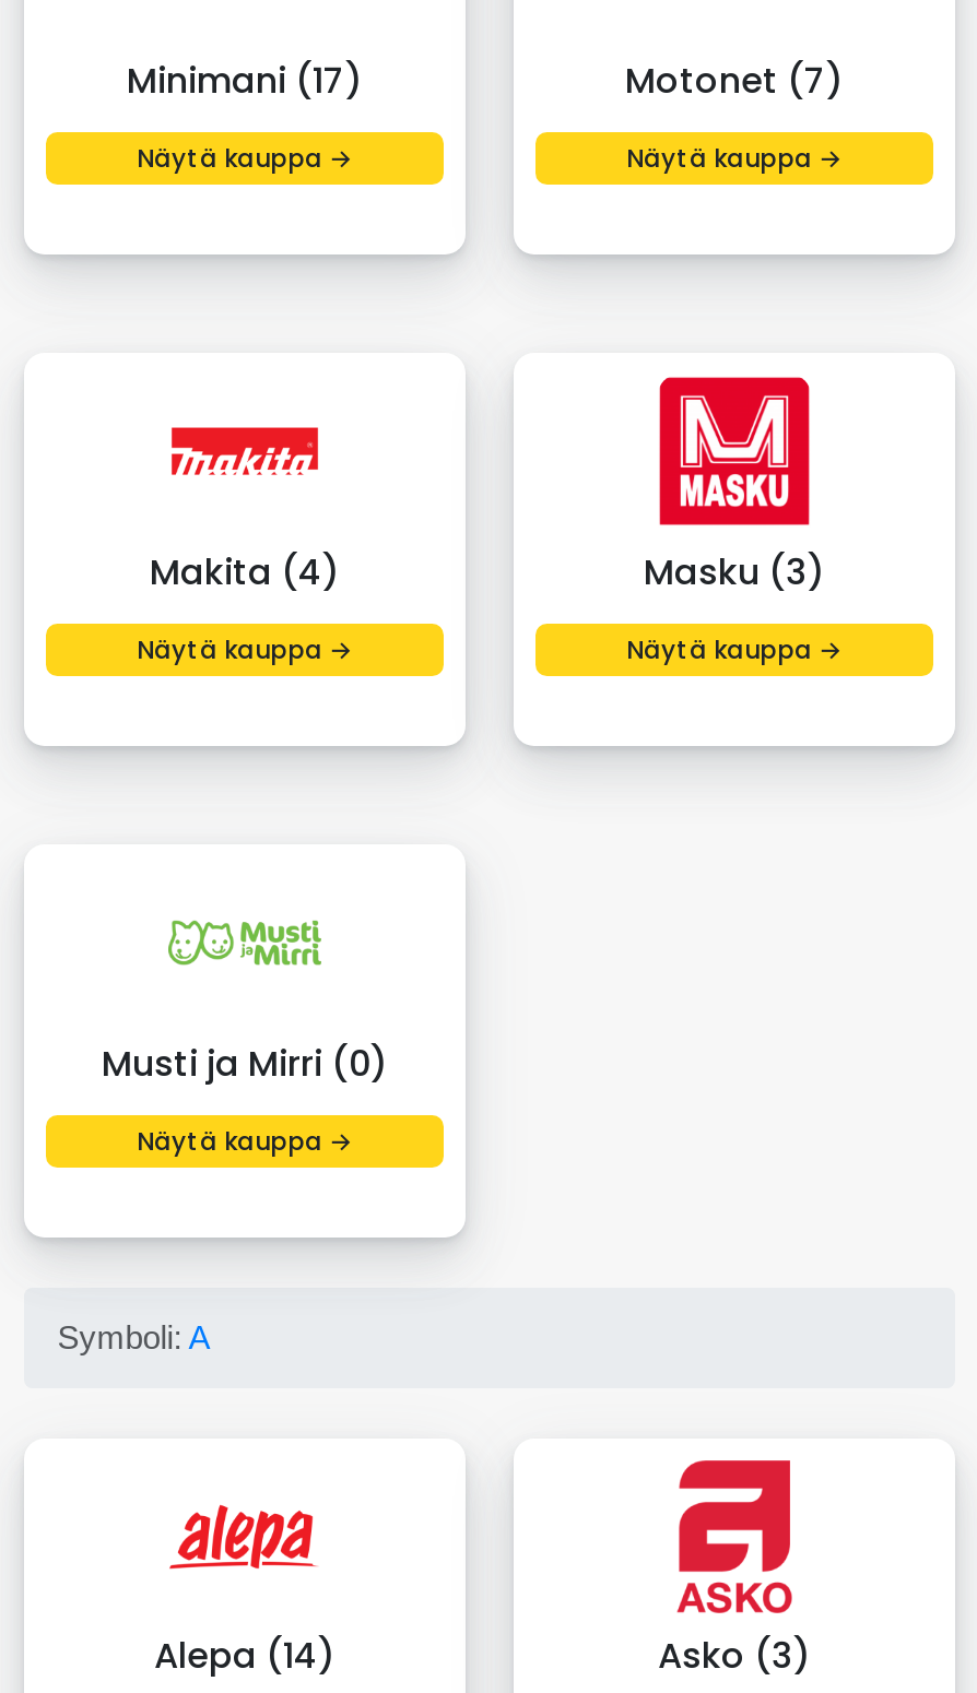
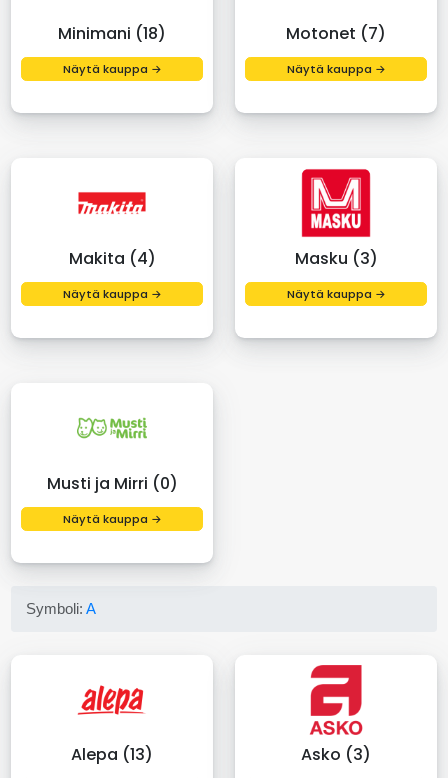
[127,55,363,105] Minimani (17) -> [58,21,166,44] Minimani (18)
[154,1631,336,1681] Alepa (14) -> [71,743,153,766] Alepa (13)

